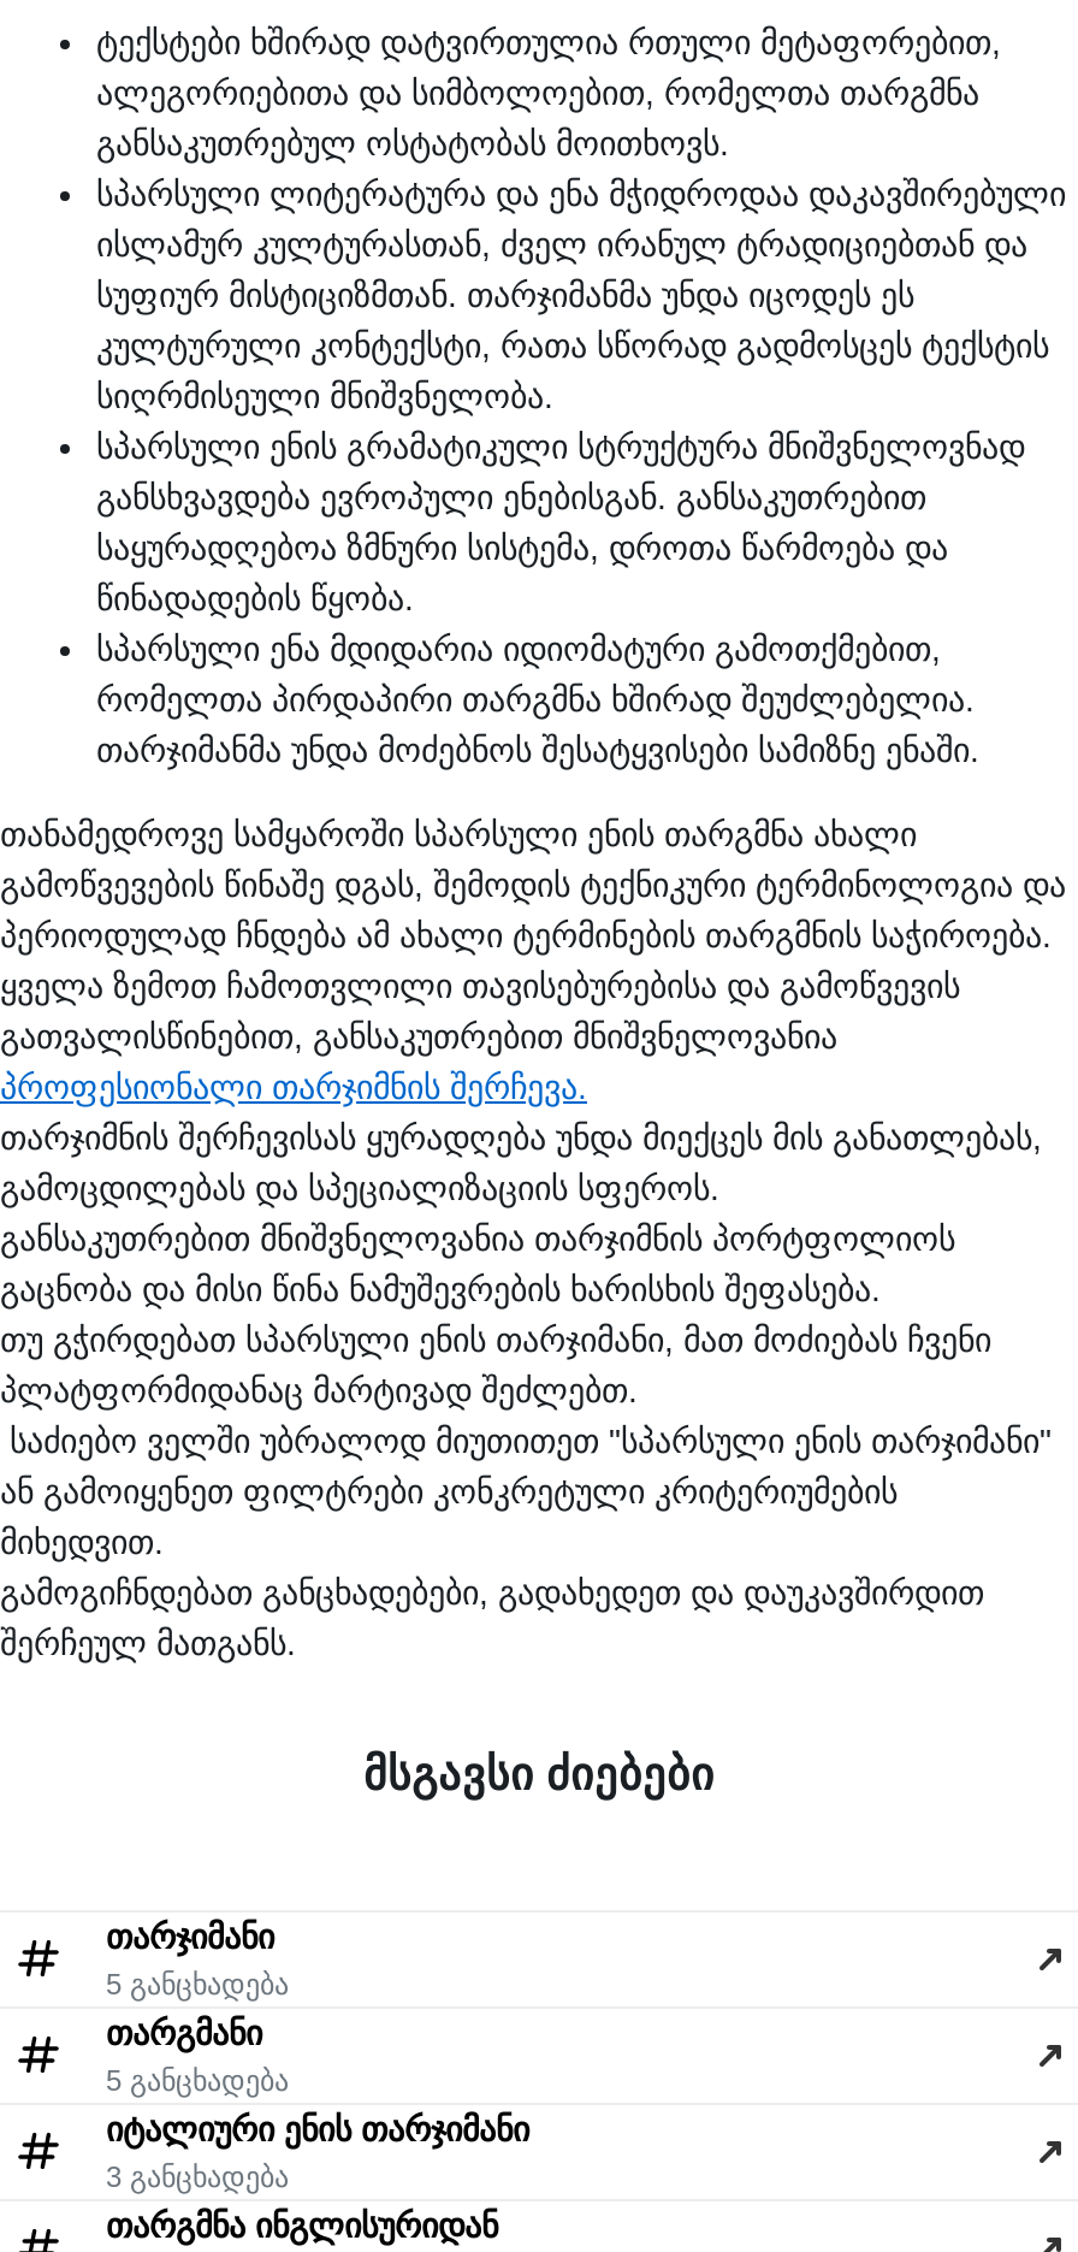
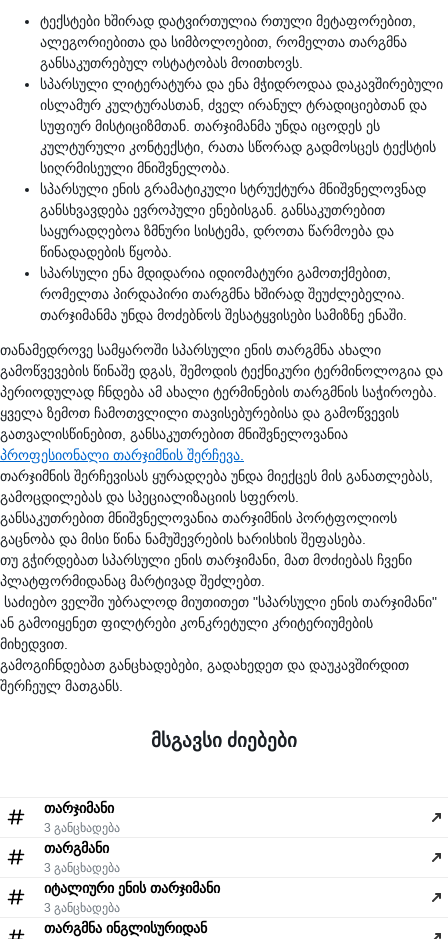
[106,1967,289,2001] 5 განცხადება -> [44,821,120,835] 3 განცხადება
[106,2064,289,2097] 5 განცხადება -> [44,861,120,875] 3 განცხადება

